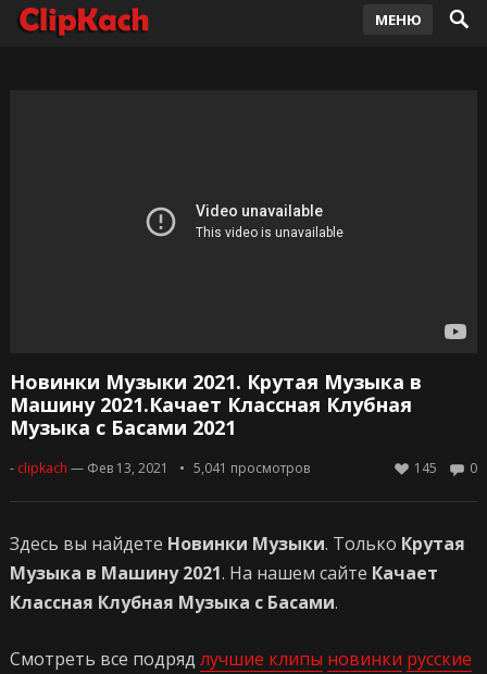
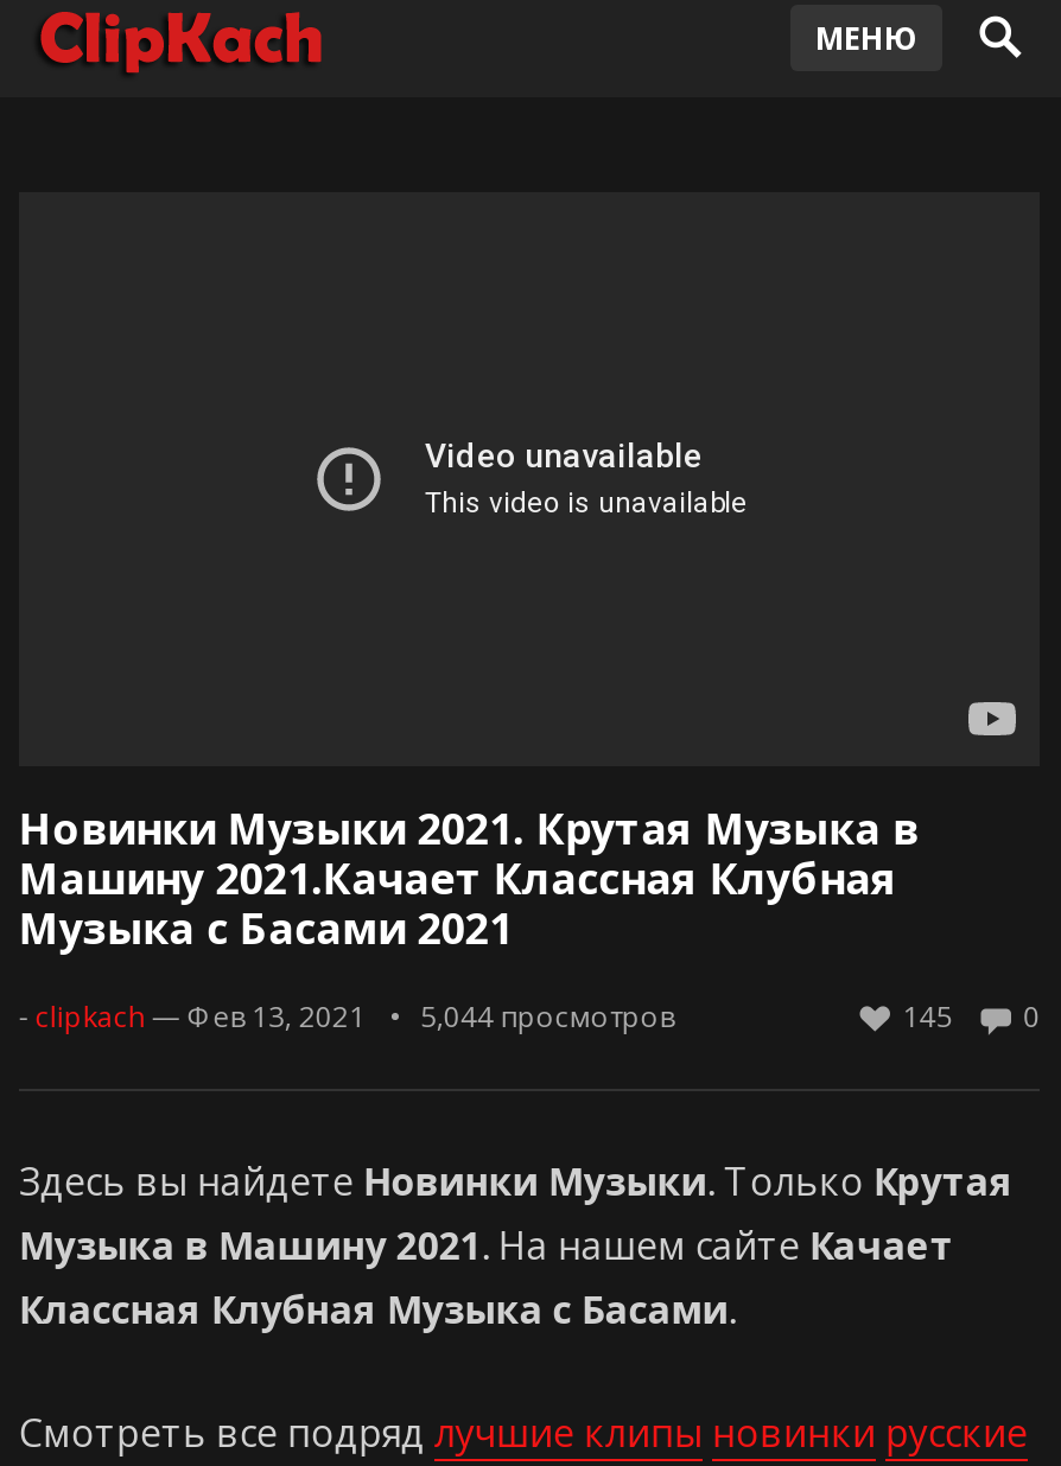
[10,459,310,477] - clipkach — Фев 13, 2021 5,041 просмотров -> [19,997,674,1037] - clipkach — Фев 13, 2021 5,044 просмотров

